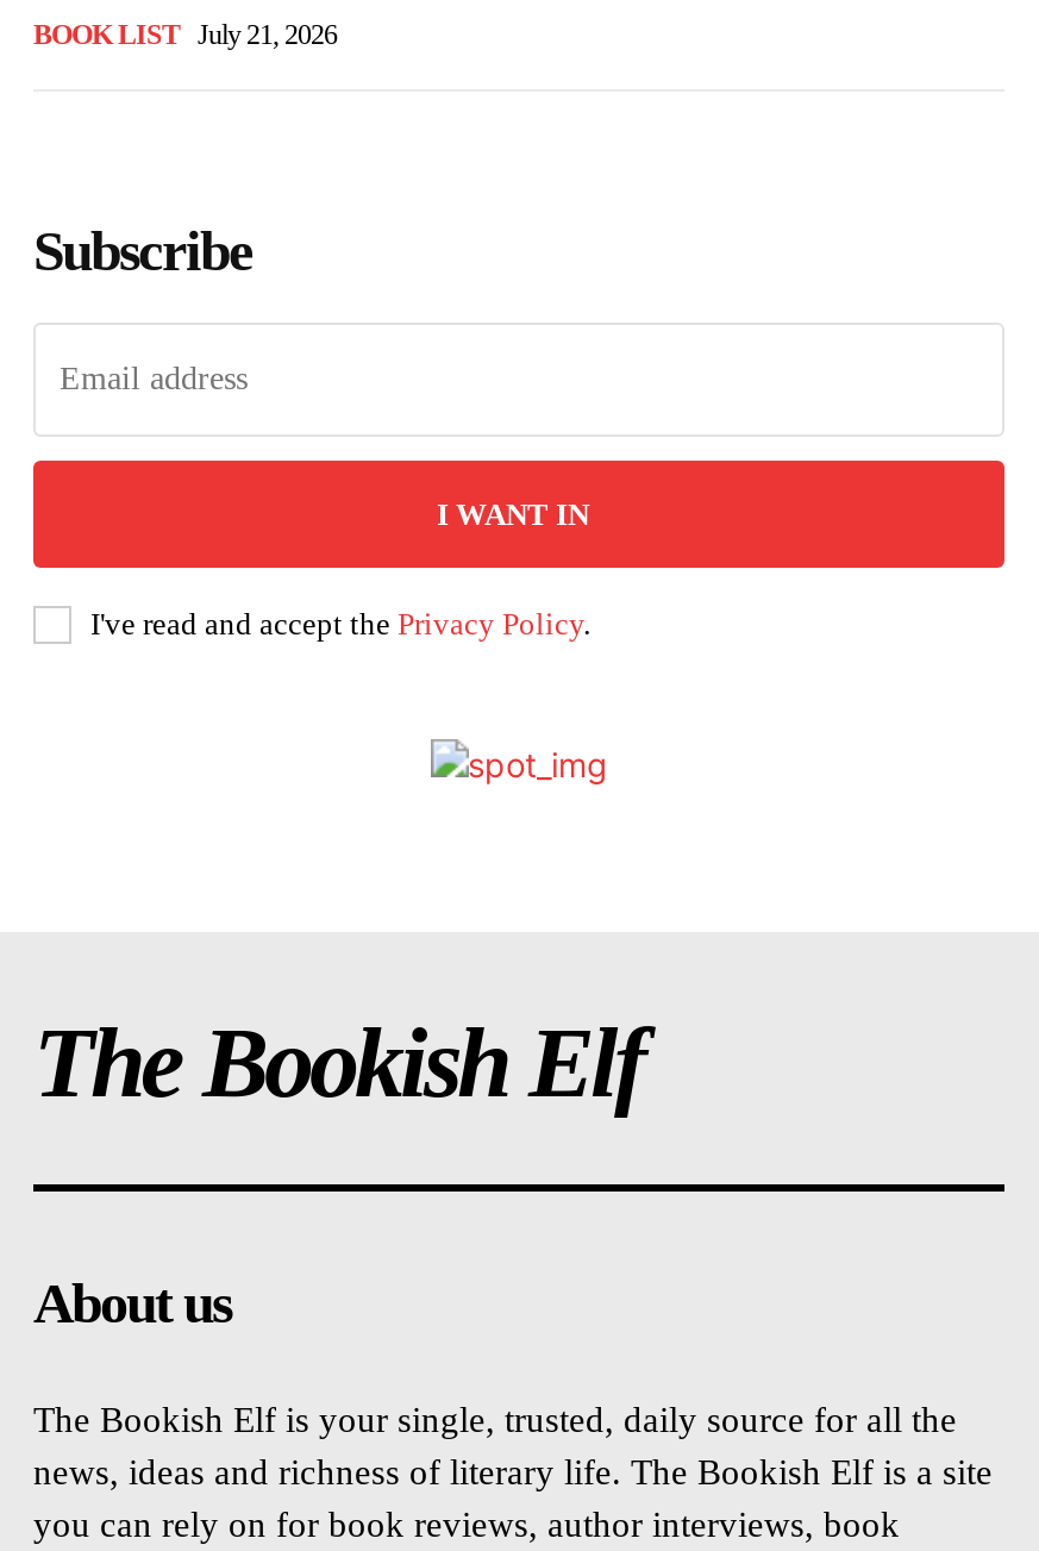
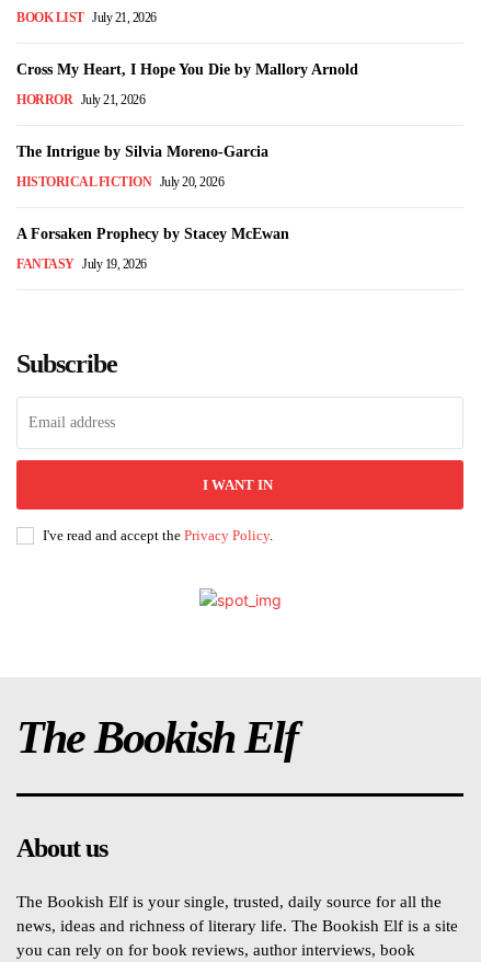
none -> [16,61,358,271] Cross My Heart, I Hope You Die by Mallory Arnold | HORROR July 21, 2026 | The Intrigue by Silvia Moreno-Garcia | HISTORICAL FICTION July 20, 2026 | A Forsaken Prophecy by Stacey McEwan | FANTASY July 19, 2026

